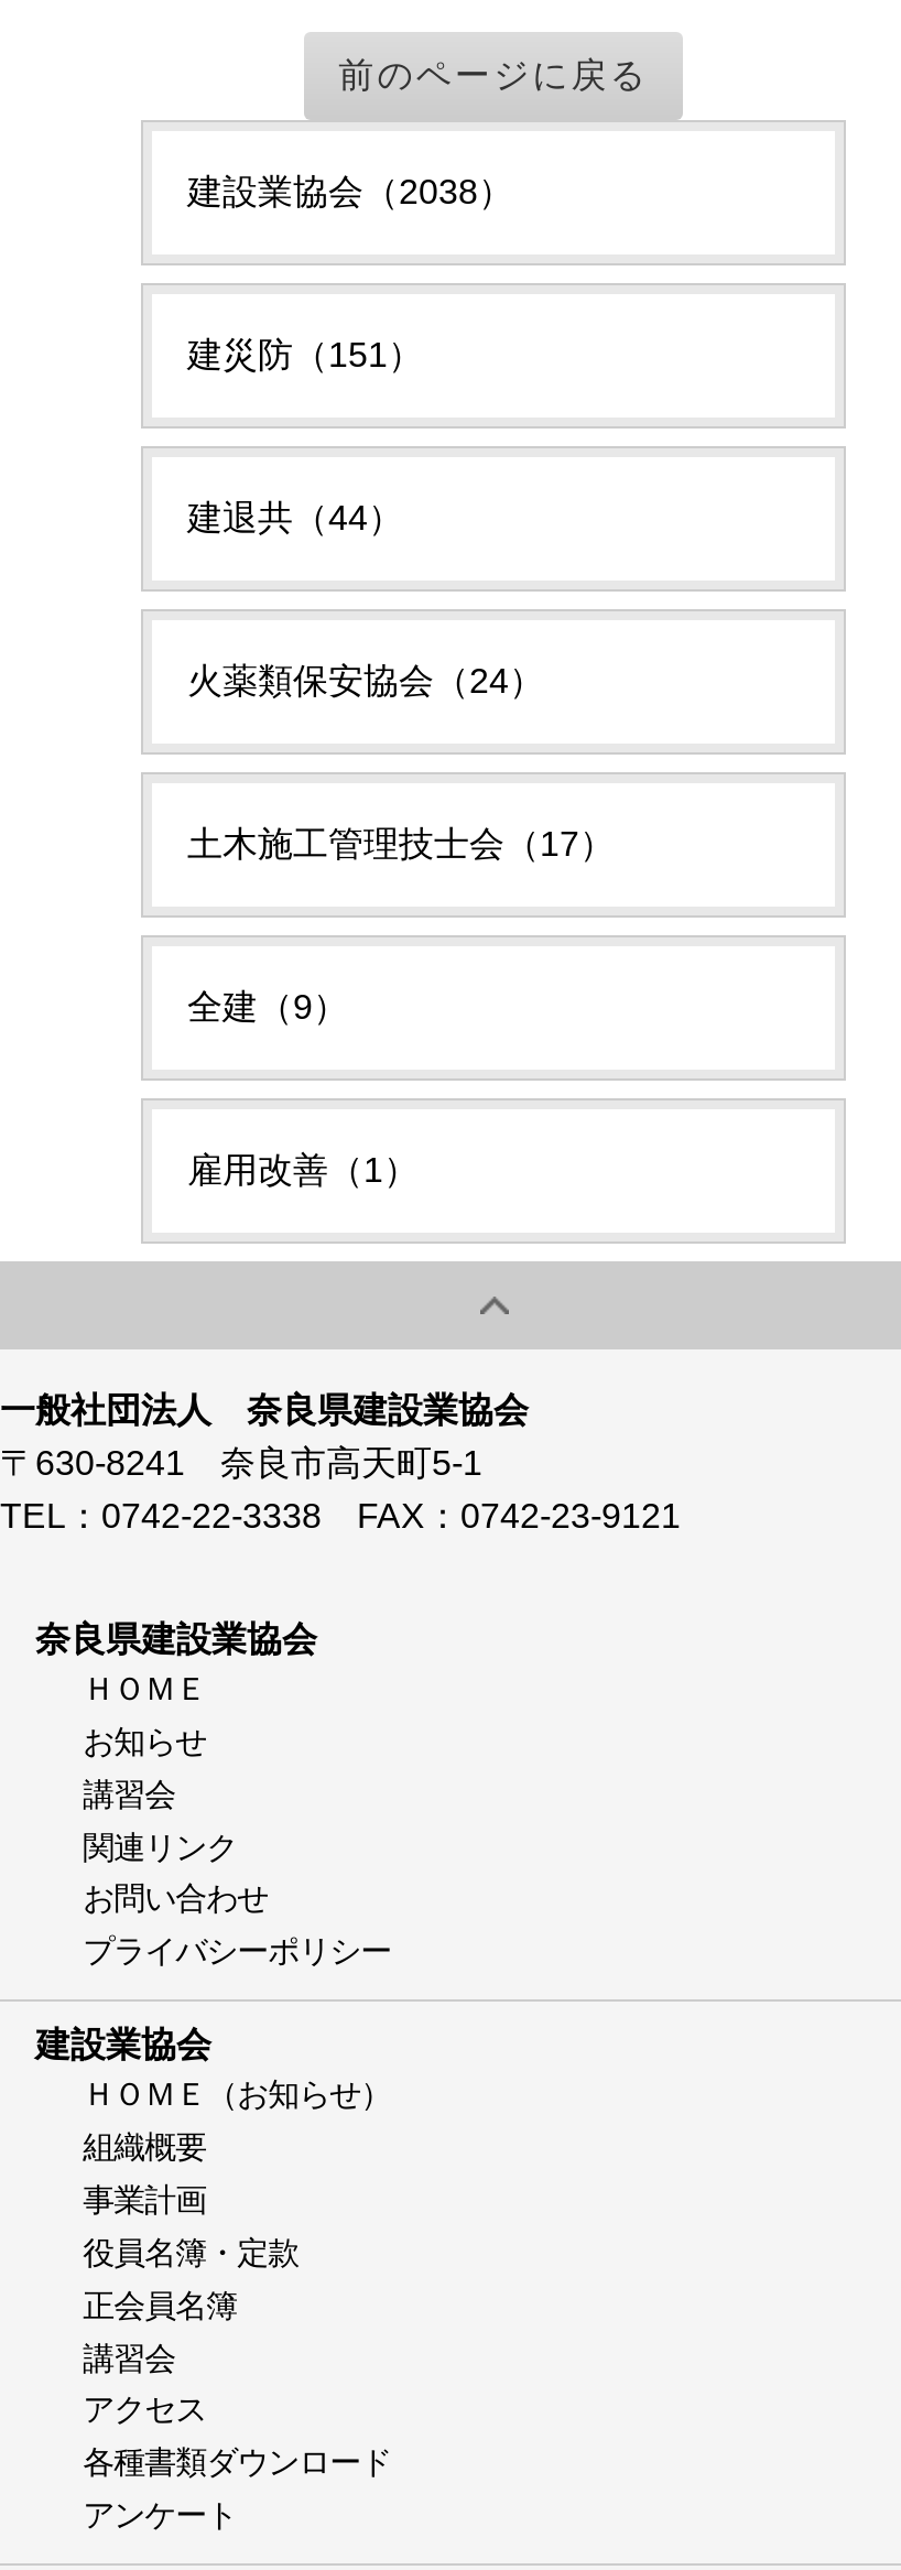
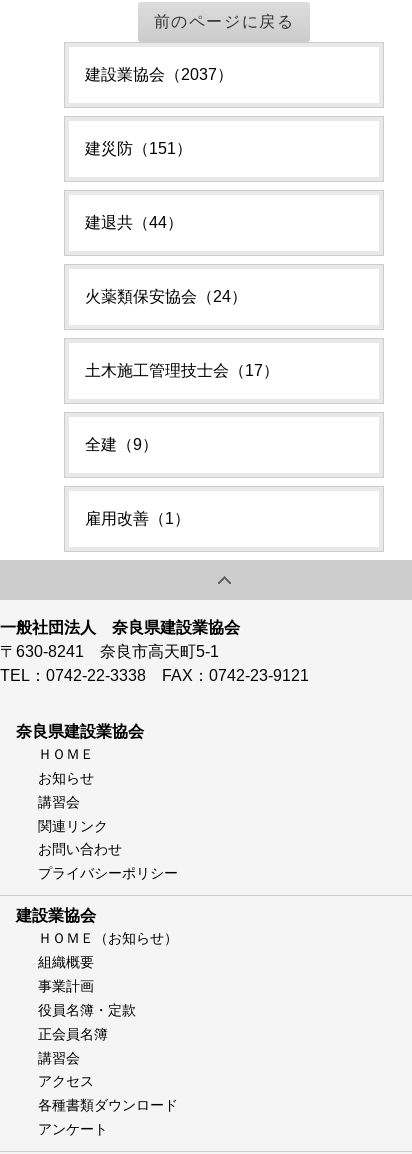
[187,173,513,210] 建設業協会（2038） -> [85,66,233,83] 建設業協会（2037）

